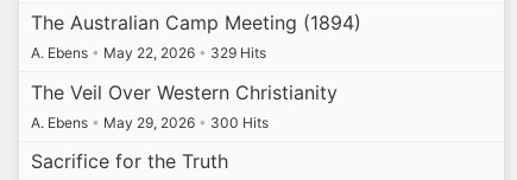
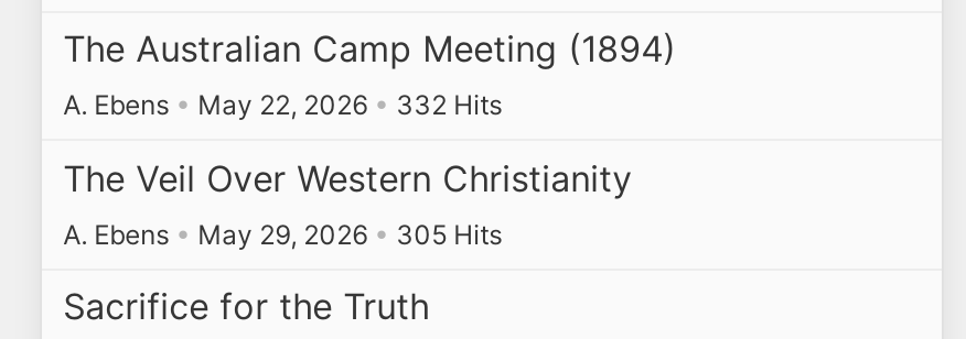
[30,44,266,62] A. Ebens • May 22, 2026 • 329 Hits -> [63,89,502,122] A. Ebens • May 22, 2026 • 332 Hits
[30,114,268,131] A. Ebens • May 29, 2026 • 300 Hits -> [63,218,502,251] A. Ebens • May 29, 2026 • 305 Hits

